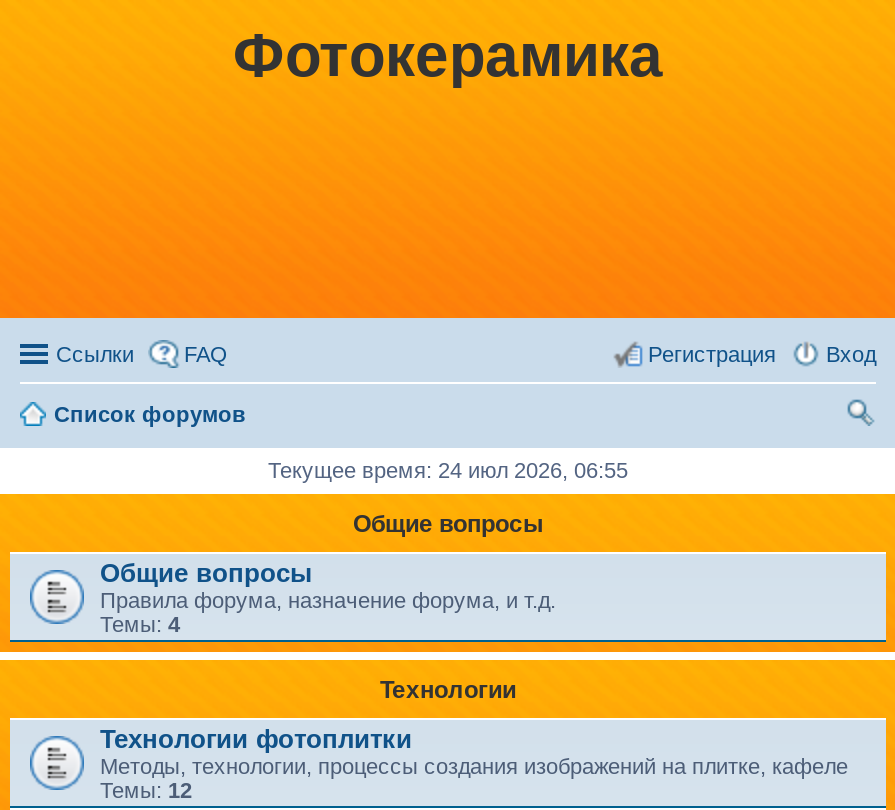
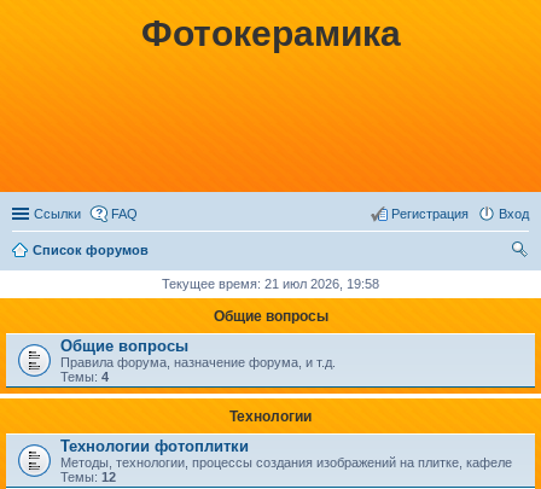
[268,458,628,482] Текущее время: 24 июл 2026, 06:55 -> [162,276,379,291] Текущее время: 21 июл 2026, 19:58

